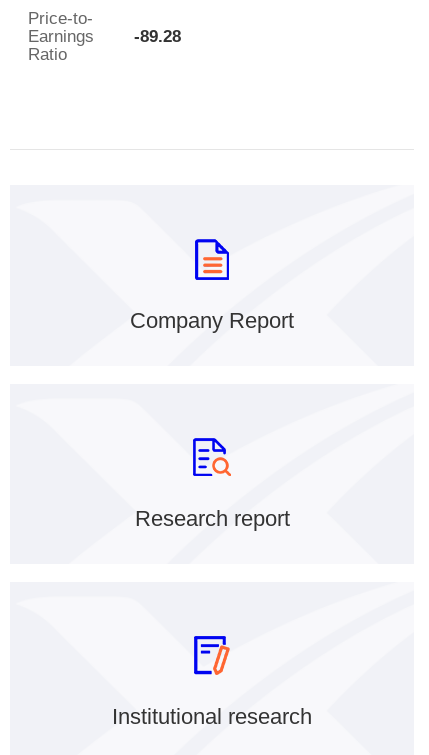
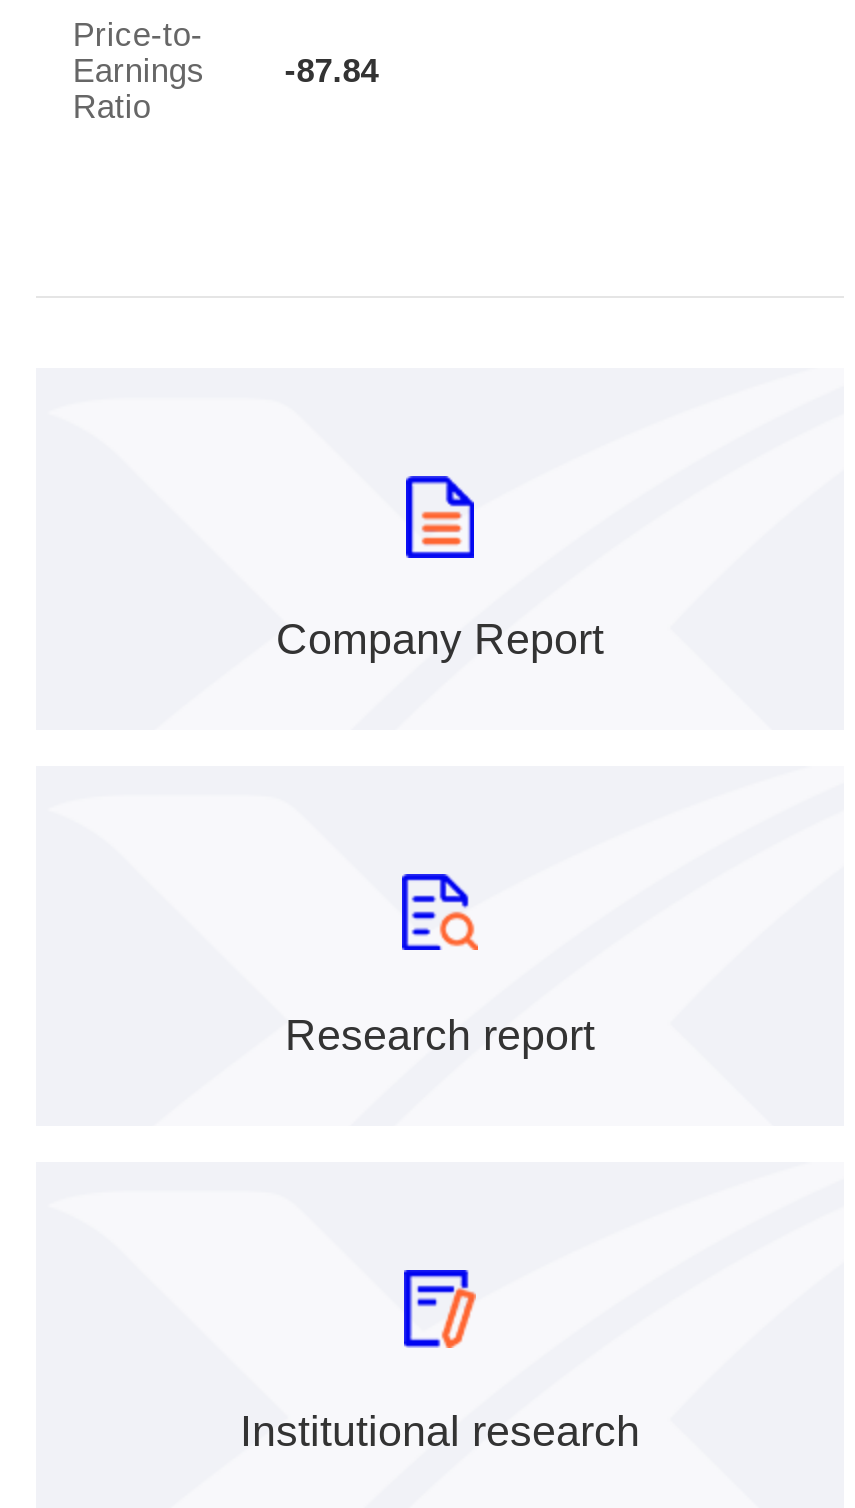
[134,27,181,46] -89.28 -> [285,52,379,90] -87.84

